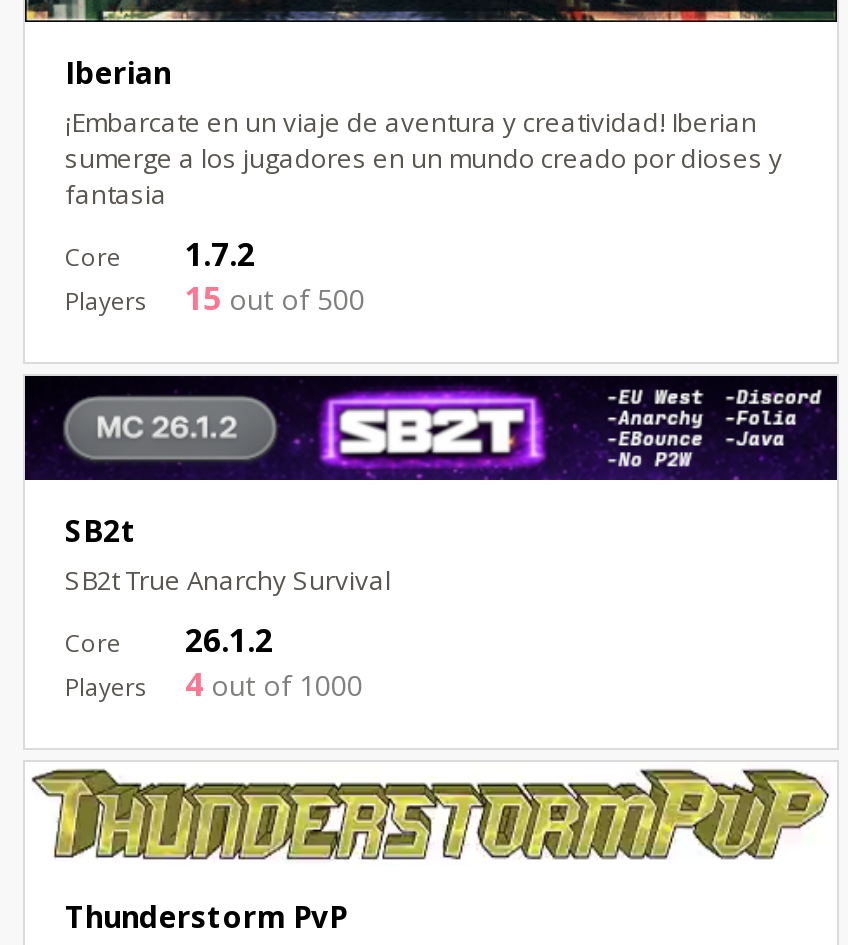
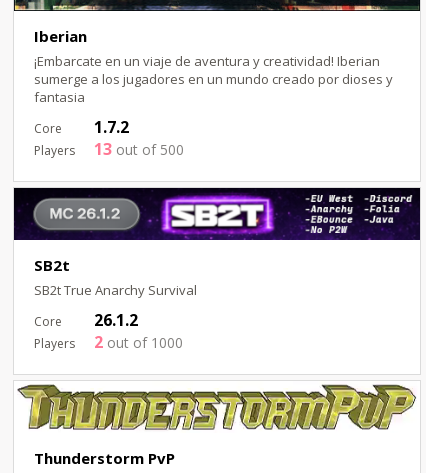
[185,276,365,320] 15 out of 500 -> [94,138,184,160] 13 out of 500
[185,662,363,706] 4 out of 1000 -> [94,331,183,353] 2 out of 1000

